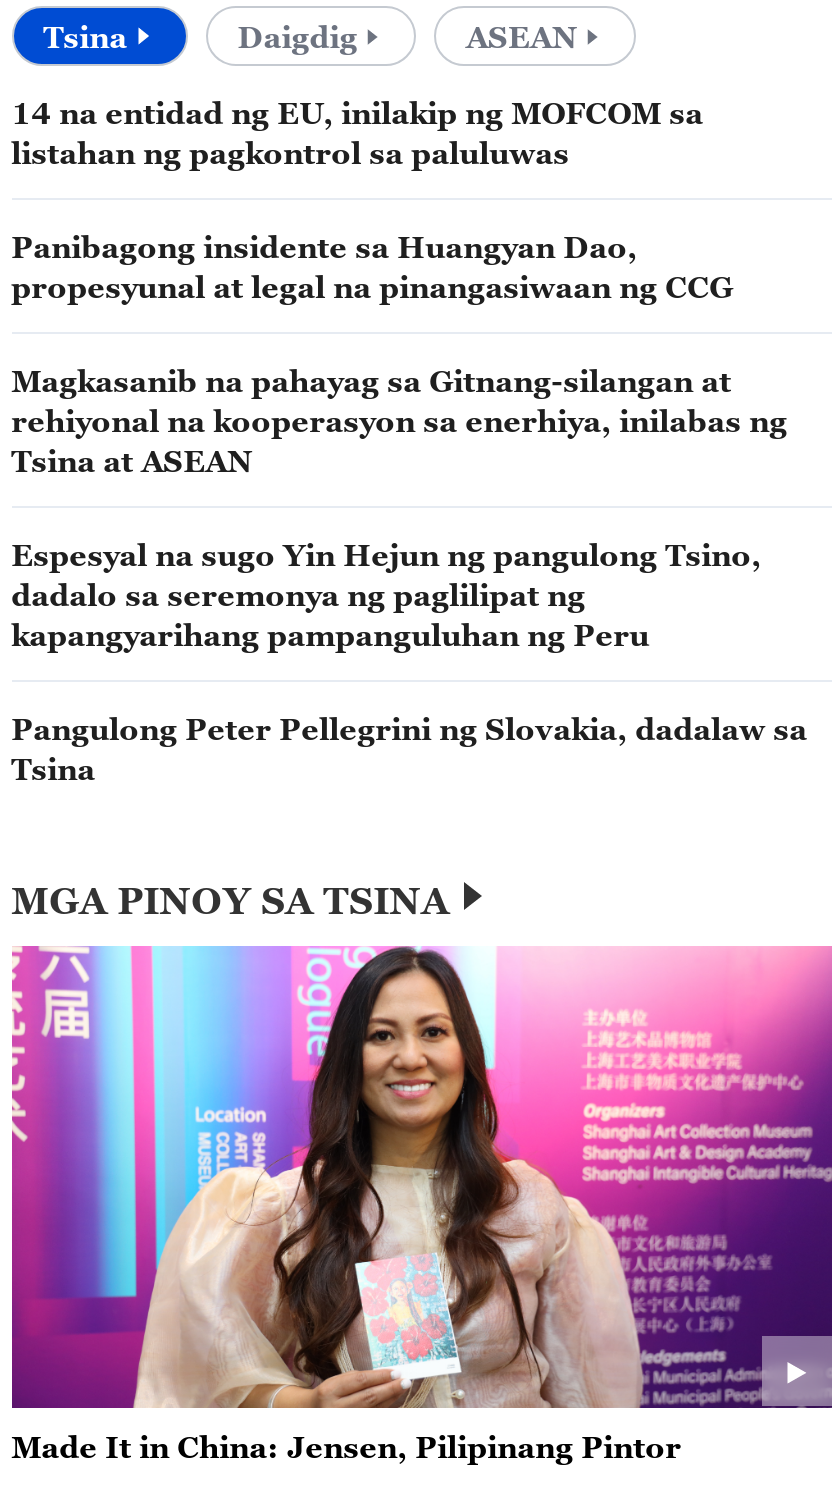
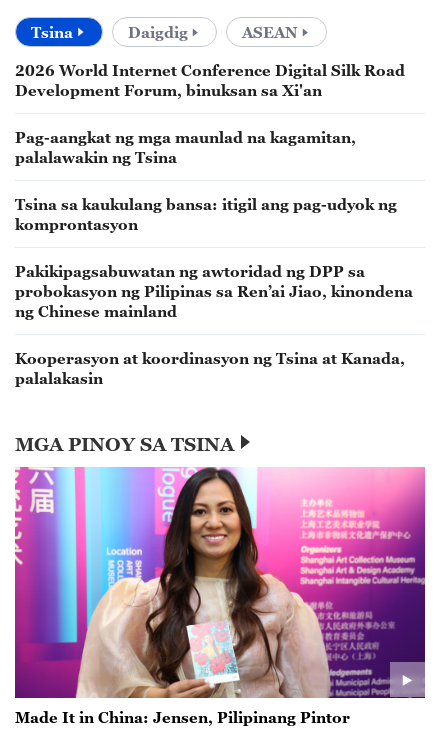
[11,94,703,170] 14 na entidad ng EU, inilakip ng MOFCOM sa | listahan ng pagkontrol sa paluluwas -> [15,61,405,99] 2026 World Internet Conference Digital Silk Road | Development Forum, binuksan sa Xi'an
[11,228,733,304] Panibagong insidente sa Huangyan Dao, | propesyunal at legal na pinangasiwaan ng CCG -> [15,128,356,166] Pag-aangkat ng mga maunlad na kagamitan, | palalawakin ng Tsina
[11,362,787,478] Magkasanib na pahayag sa Gitnang-silangan at | rehiyonal na kooperasyon sa enerhiya, inilabas ng | Tsina at ASEAN -> [15,195,397,233] Tsina sa kaukulang bansa: itigil ang pag-udyok ng | komprontasyon
[11,537,761,653] Espesyal na sugo Yin Hejun ng pangulong Tsino, | dadalo sa seremonya ng paglilipat ng | kapangyarihang pampanguluhan ng Peru -> [15,262,413,320] Pakikipagsabuwatan ng awtoridad ng DPP sa | probokasyon ng Pilipinas sa Ren’ai Jiao, kinondena | ng Chinese mainland
[11,711,807,787] Pangulong Peter Pellegrini ng Slovakia, dadalaw sa | Tsina -> [15,349,405,387] Kooperasyon at koordinasyon ng Tsina at Kanada, | palalakasin

